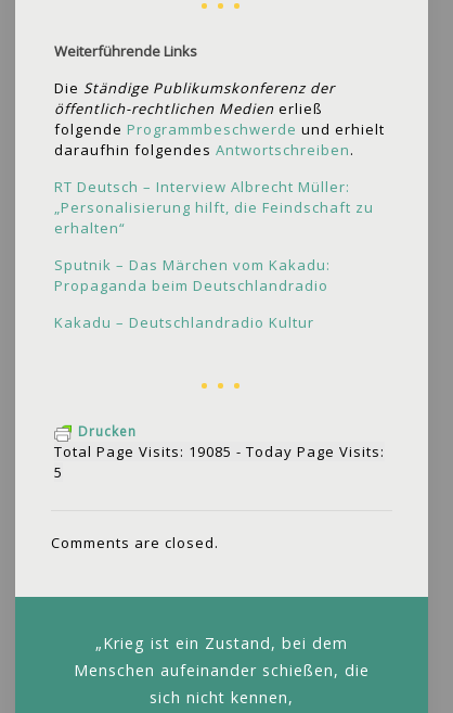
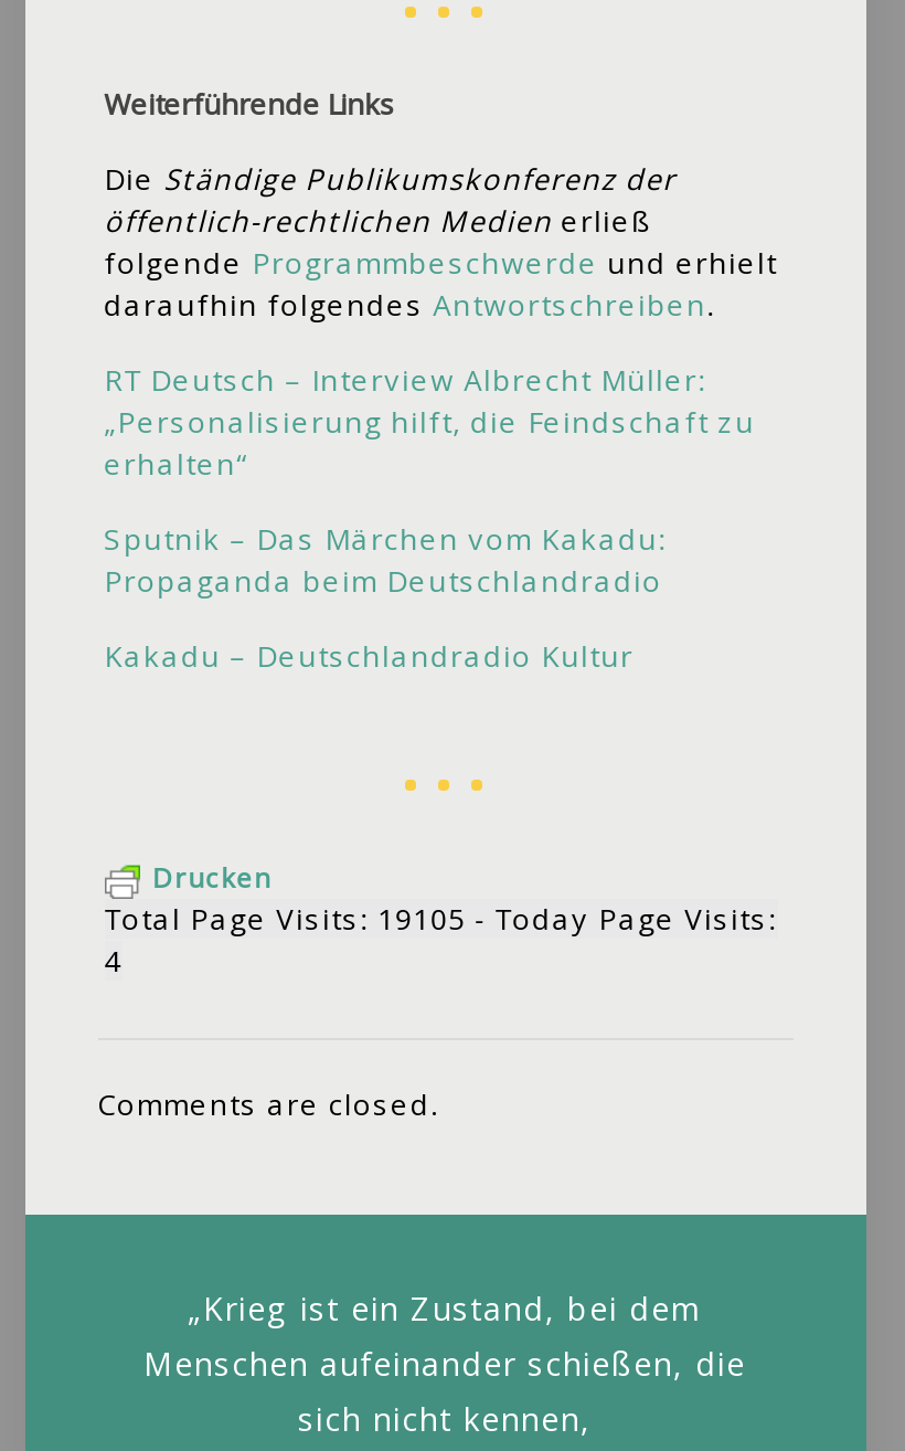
[54,442,384,462] Total Page Visits: 19085 - Today Page Visits: -> [104,900,777,939] Total Page Visits: 19105 - Today Page Visits:
[54,463,62,482] 5 -> [104,941,122,981] 4

